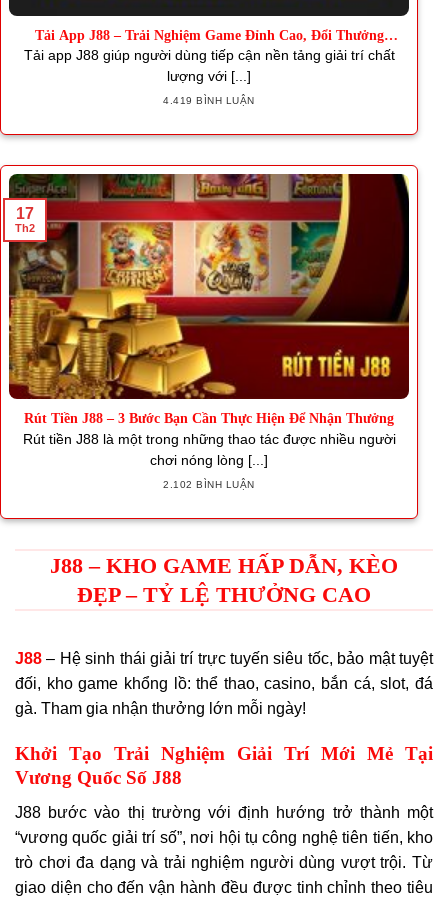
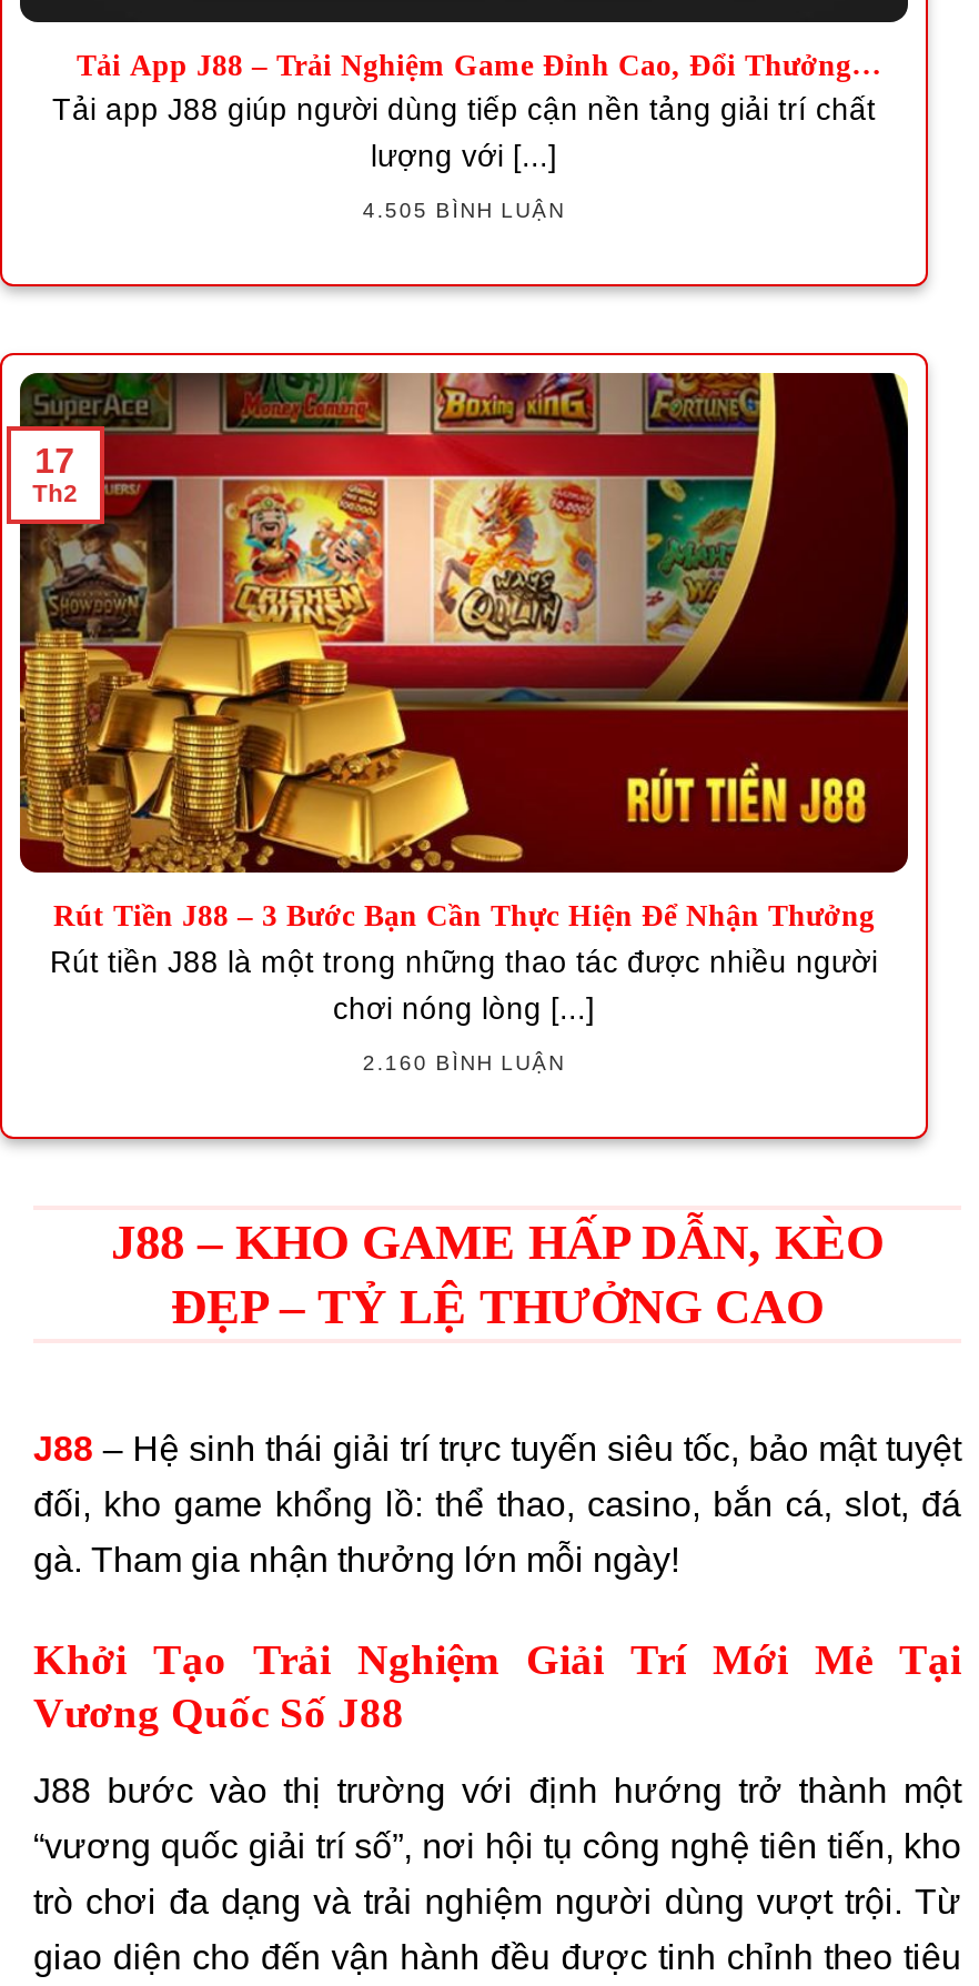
[163,95,255,106] 4.419 BÌNH LUẬN -> [363,198,565,223] 4.505 BÌNH LUẬN
[163,479,255,490] 2.102 BÌNH LUẬN -> [363,1050,565,1075] 2.160 BÌNH LUẬN

